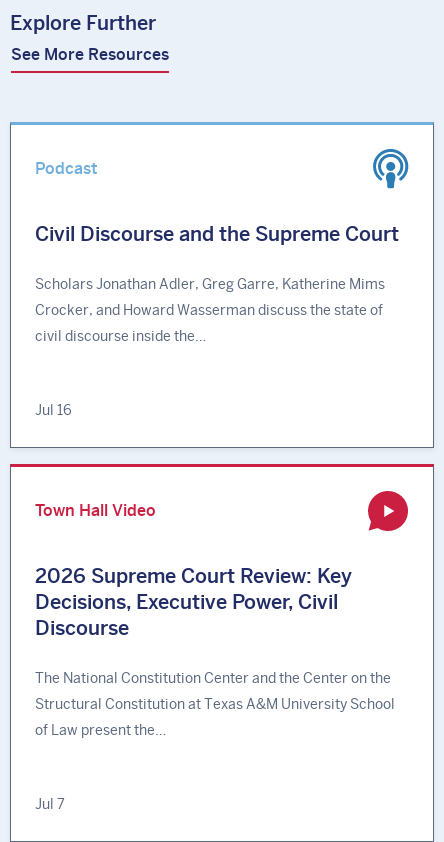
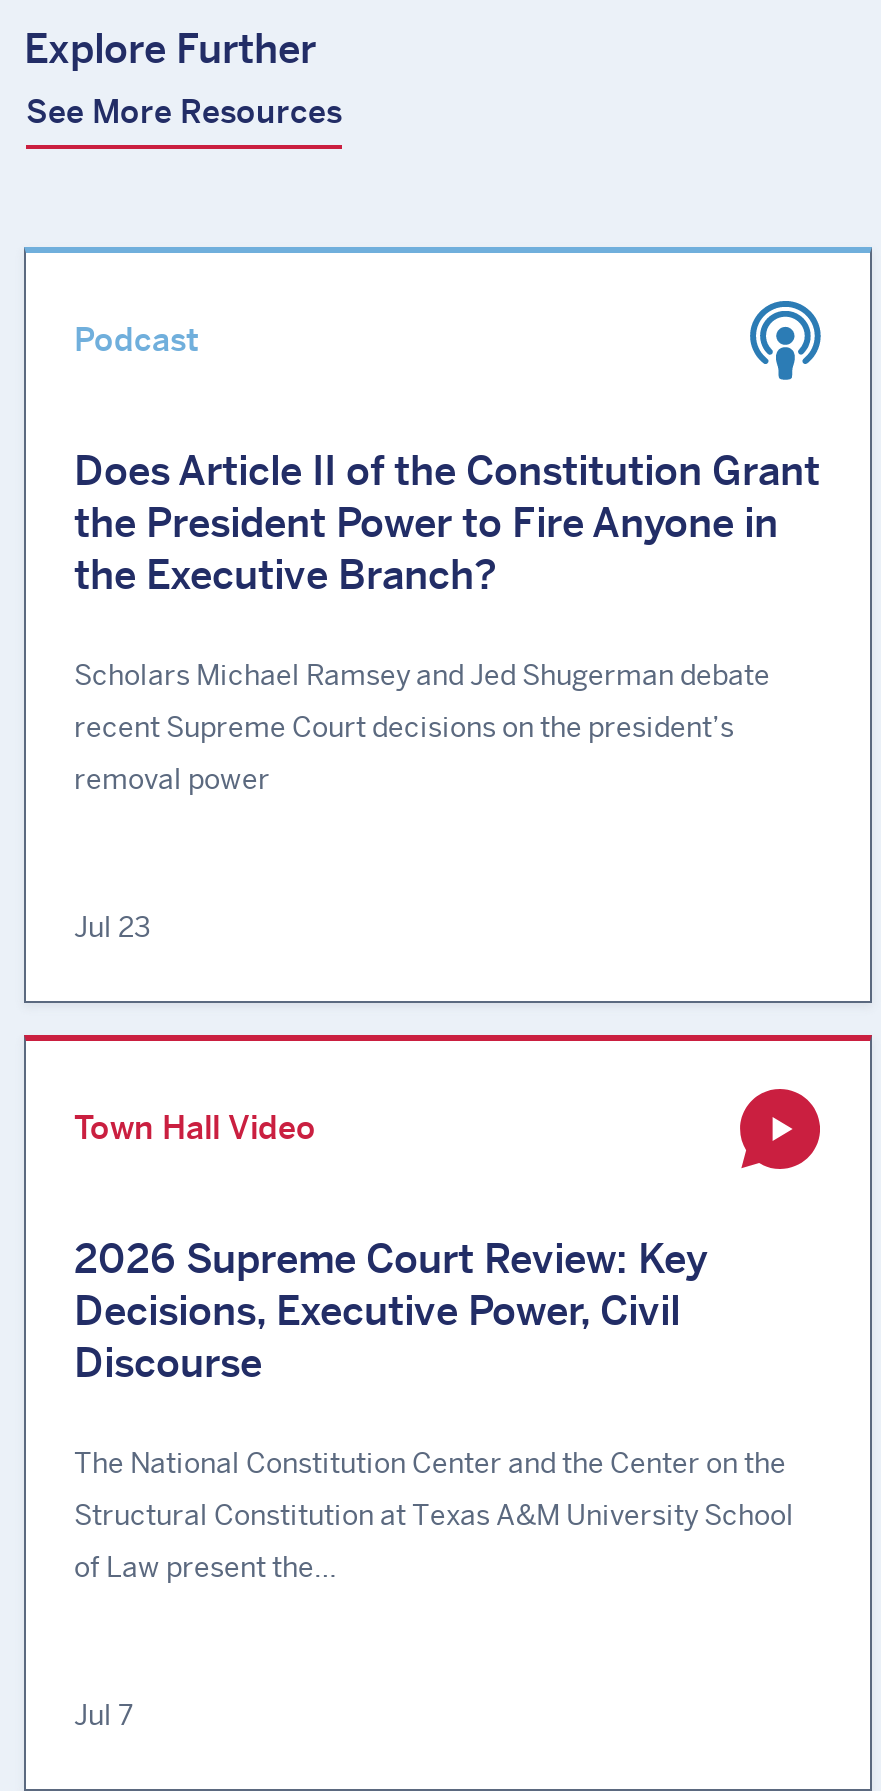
[35,222,399,246] Civil Discourse and the Supreme Court -> [74,447,820,599] Does Article II of the Constitution Grant | the President Power to Fire Anyone in | the Executive Branch?
[35,276,385,292] Scholars Jonathan Adler, Greg Garre, Katherine Mims -> [74,659,770,691] Scholars Michael Ramsey and Jed Shugerman debate
[35,302,383,318] Crocker, and Howard Wasserman discuss the state of -> [74,711,734,743] recent Supreme Court decisions on the president’s
[35,328,206,344] civil discourse inside the… -> [74,763,270,795] removal power
[35,402,72,418] Jul 16 -> [74,911,150,943] Jul 23

